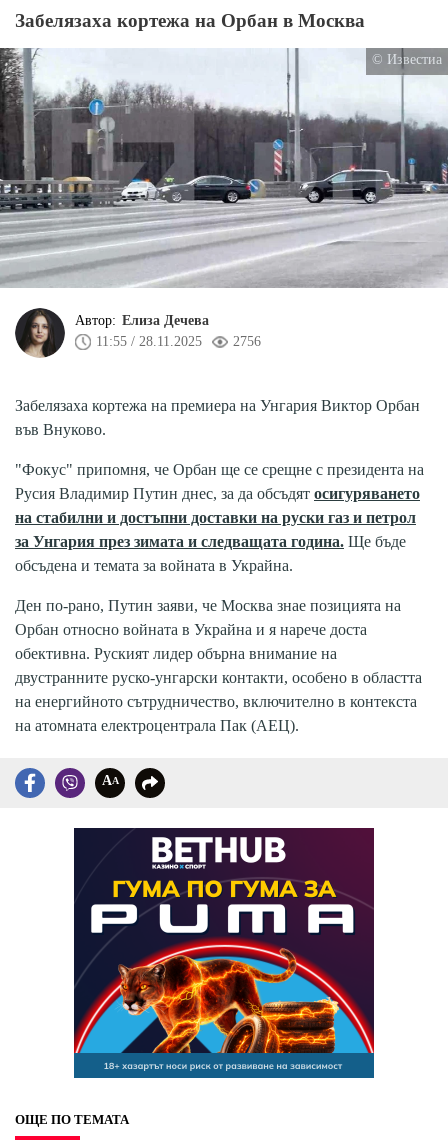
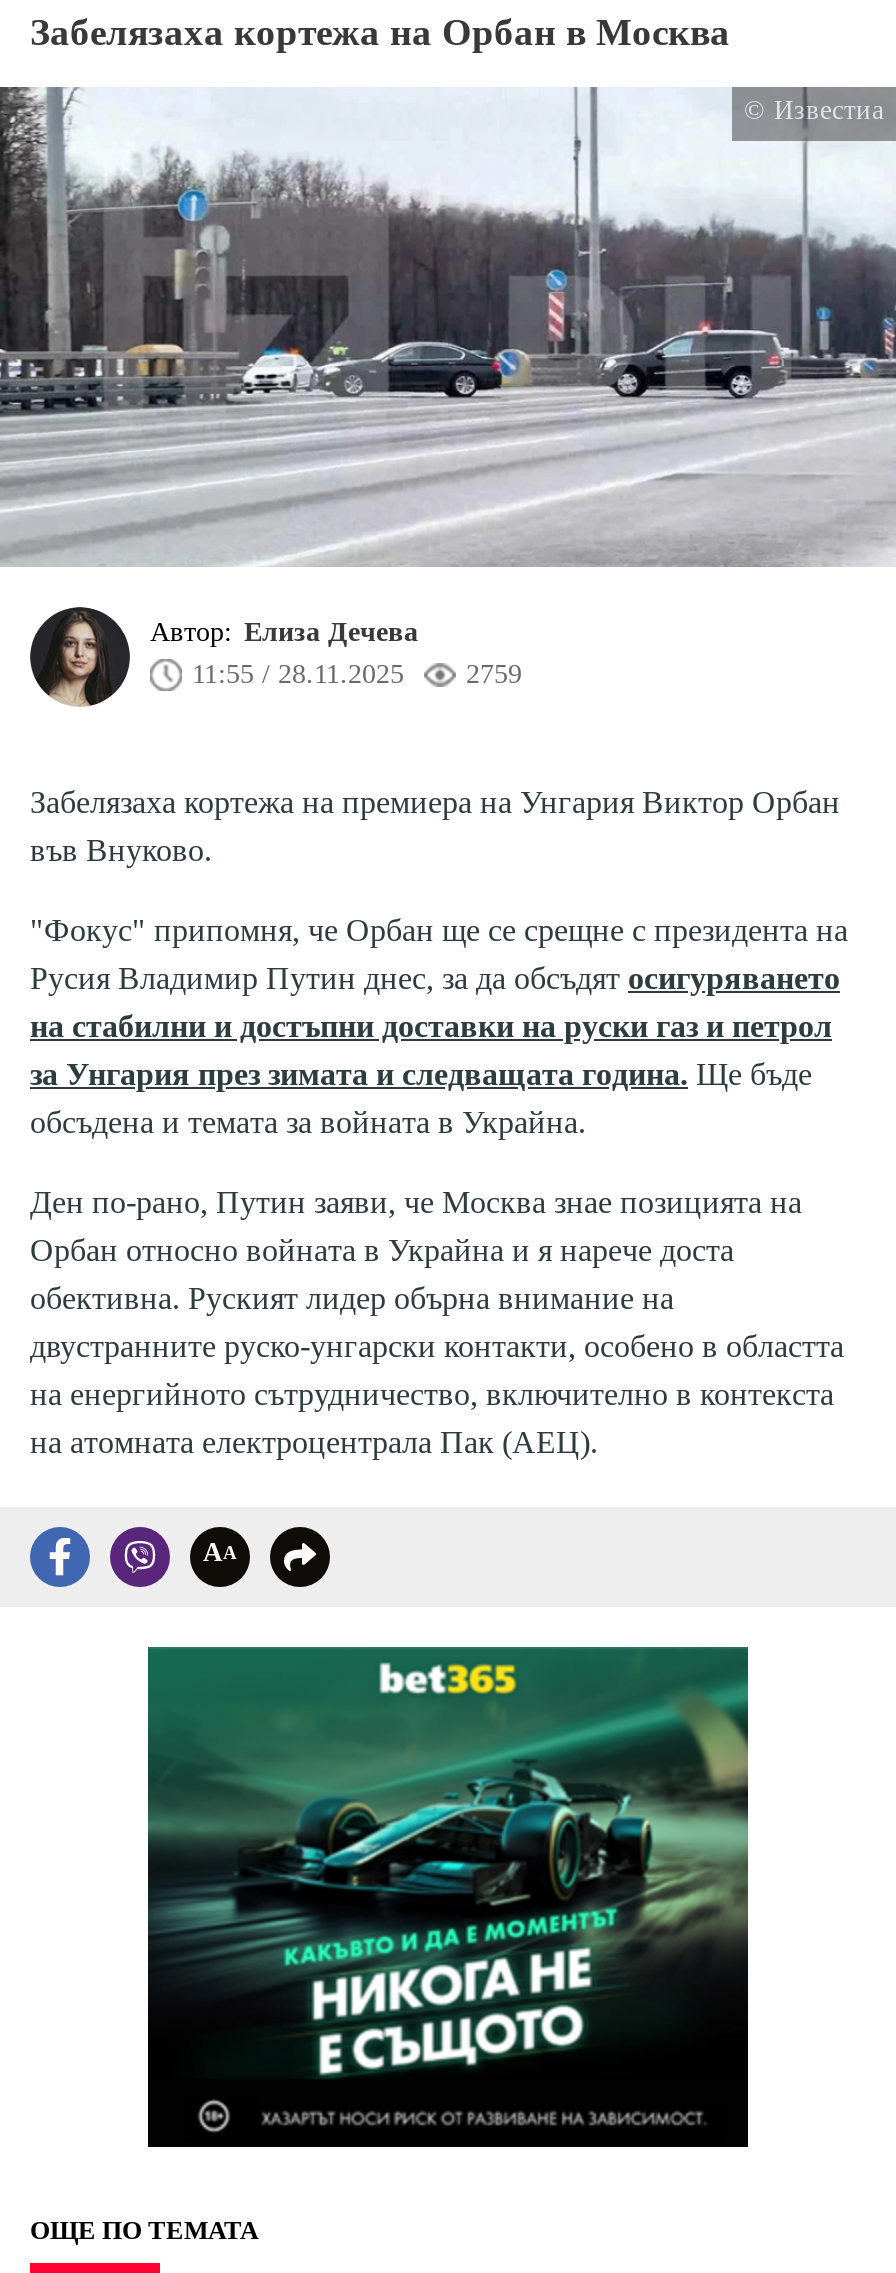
[233,334,261,349] 2756 -> [466,659,522,689] 2759
[73,828,375,1079] [image] -> [146,1647,750,2149] [image]

